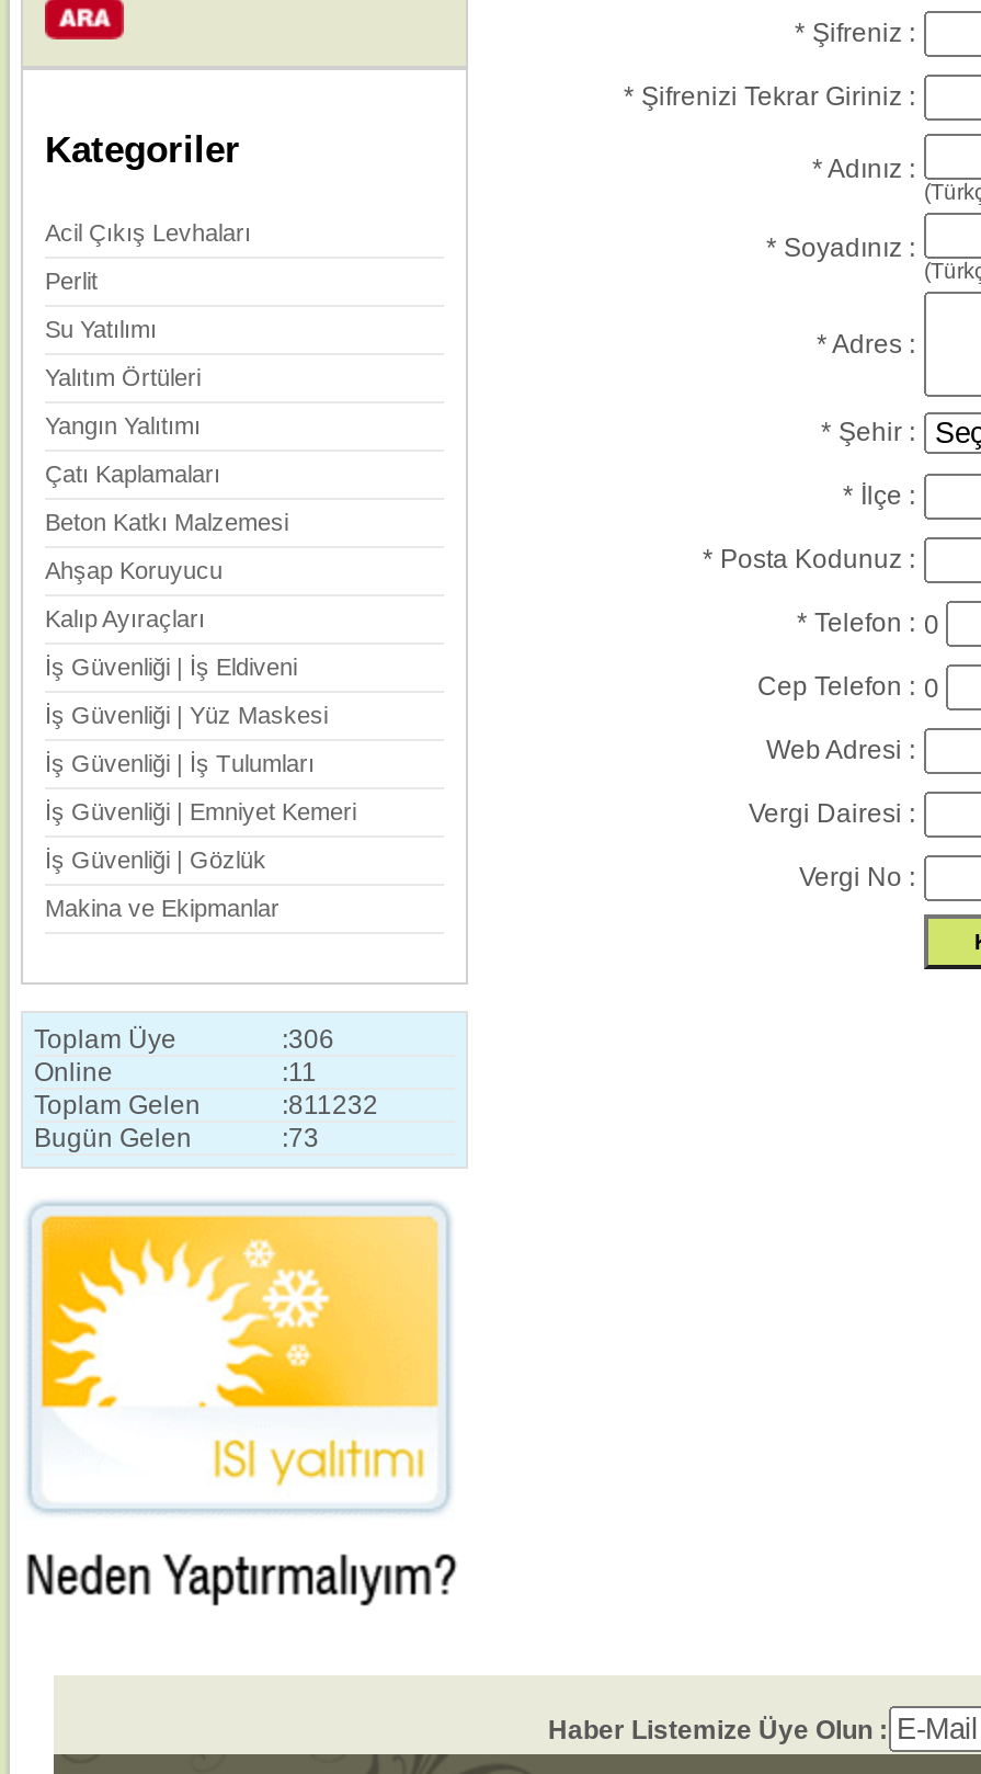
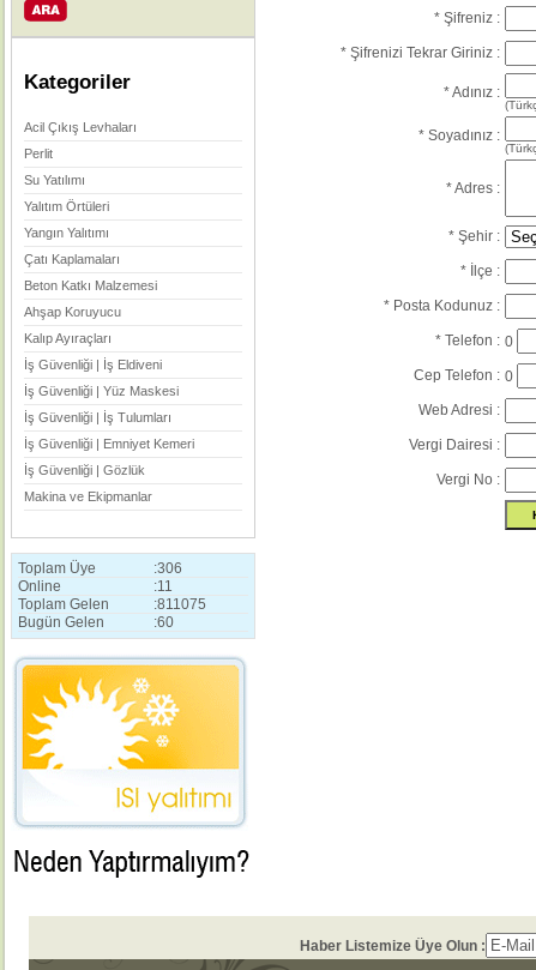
[282,1090,391,1121] :811232 -> [153,596,213,613] :811075
[282,1123,332,1153] :73 -> [153,614,181,631] :60

